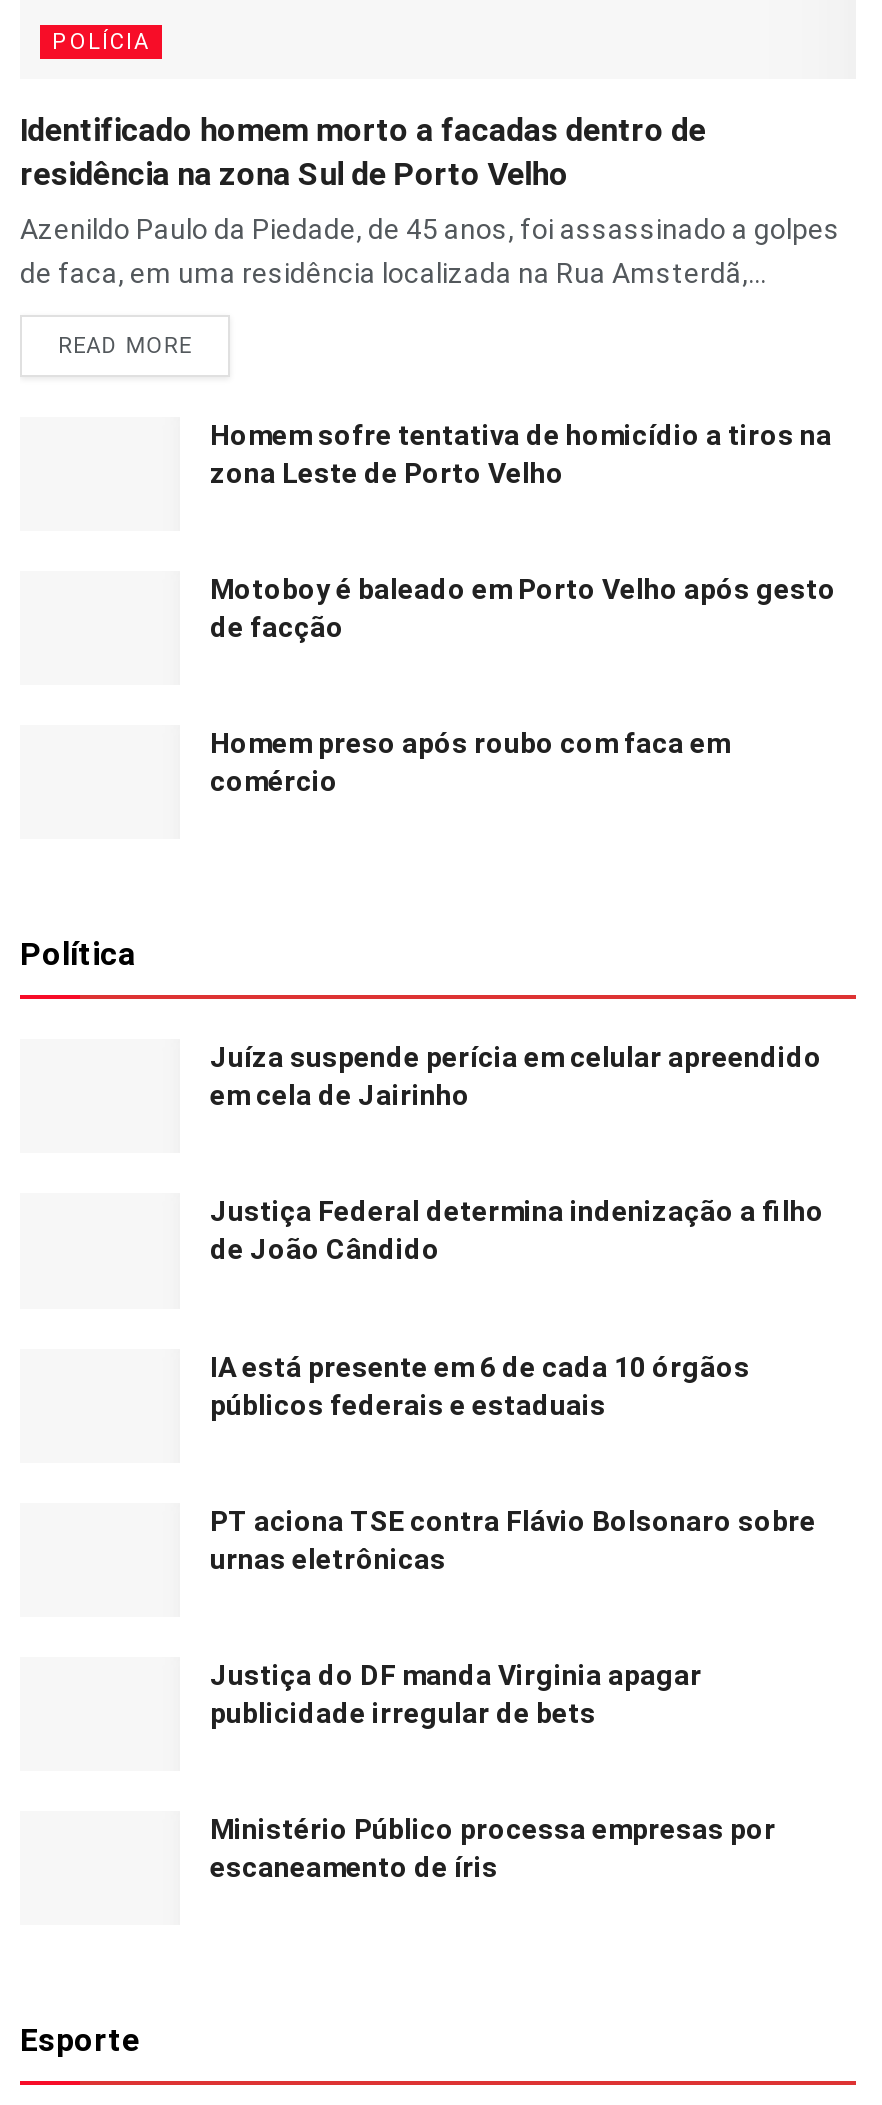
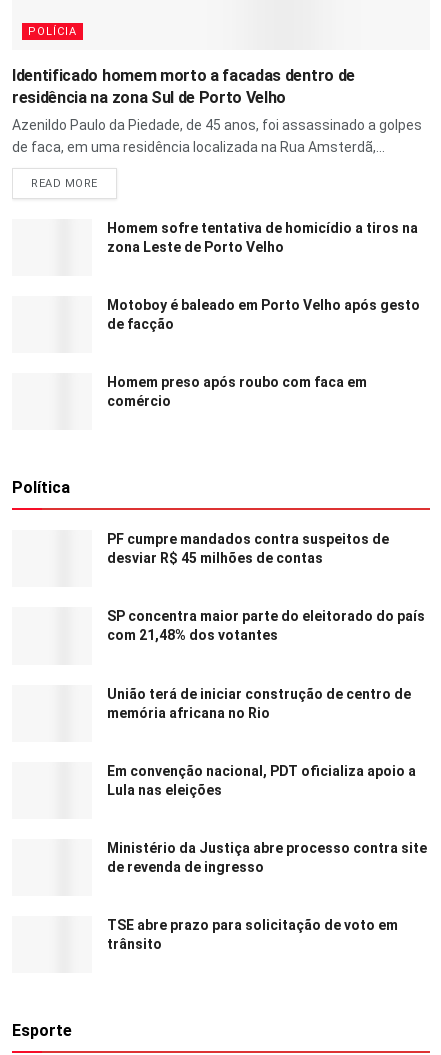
[210,1041,822,1111] Juíza suspende perícia em celular apreendido | em cela de Jairinho -> [107,531,389,566] PF cumpre mandados contra suspeitos de | desviar R$ 45 milhões de contas
[210,1196,824,1266] Justiça Federal determina indenização a filho | de João Cândido -> [107,608,425,643] SP concentra maior parte do eleitorado do país | com 21,48% dos votantes
[210,1350,750,1420] IA está presente em 6 de cada 10 órgãos | públicos federais e estaduais -> [107,685,411,720] União terá de iniciar construção de centro de | memória africana no Rio
[210,1504,816,1574] PT aciona TSE contra Flávio Bolsonaro sobre | urnas eletrônicas -> [107,763,416,798] Em convenção nacional, PDT oficializa apoio a | Lula nas eleições
[210,1659,702,1729] Justiça do DF manda Virginia apagar | publicidade irregular de bets -> [107,840,427,875] Ministério da Justiça abre processo contra site | de revenda de ingresso
[210,1813,776,1883] Ministério Público processa empresas por | escaneamento de íris -> [107,917,398,952] TSE abre prazo para solicitação de voto em | trânsito

